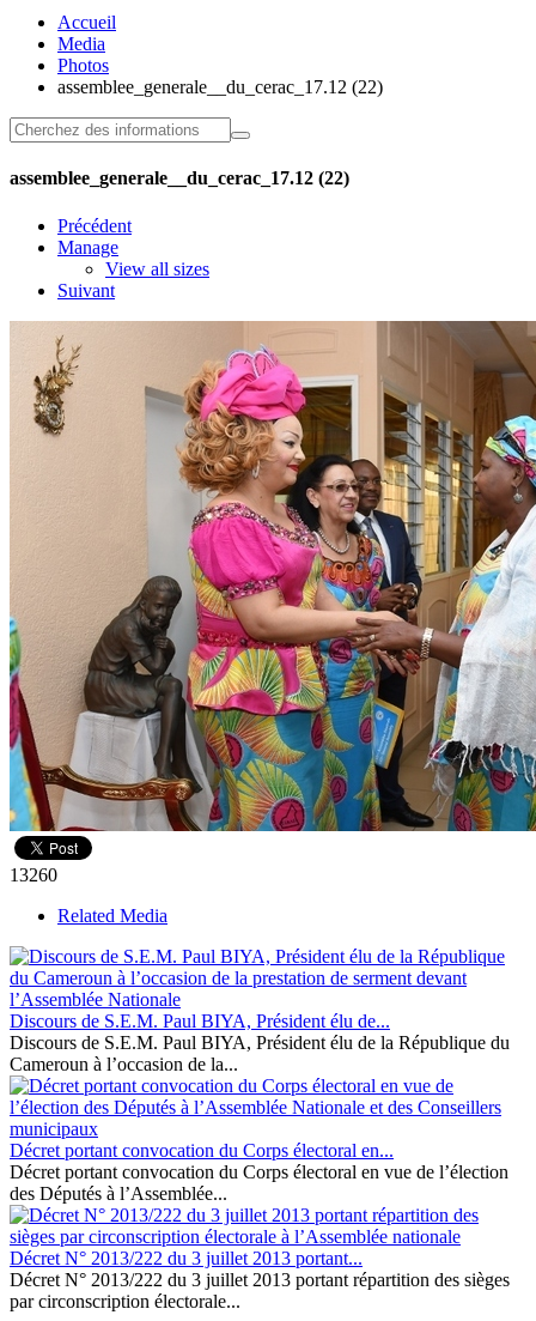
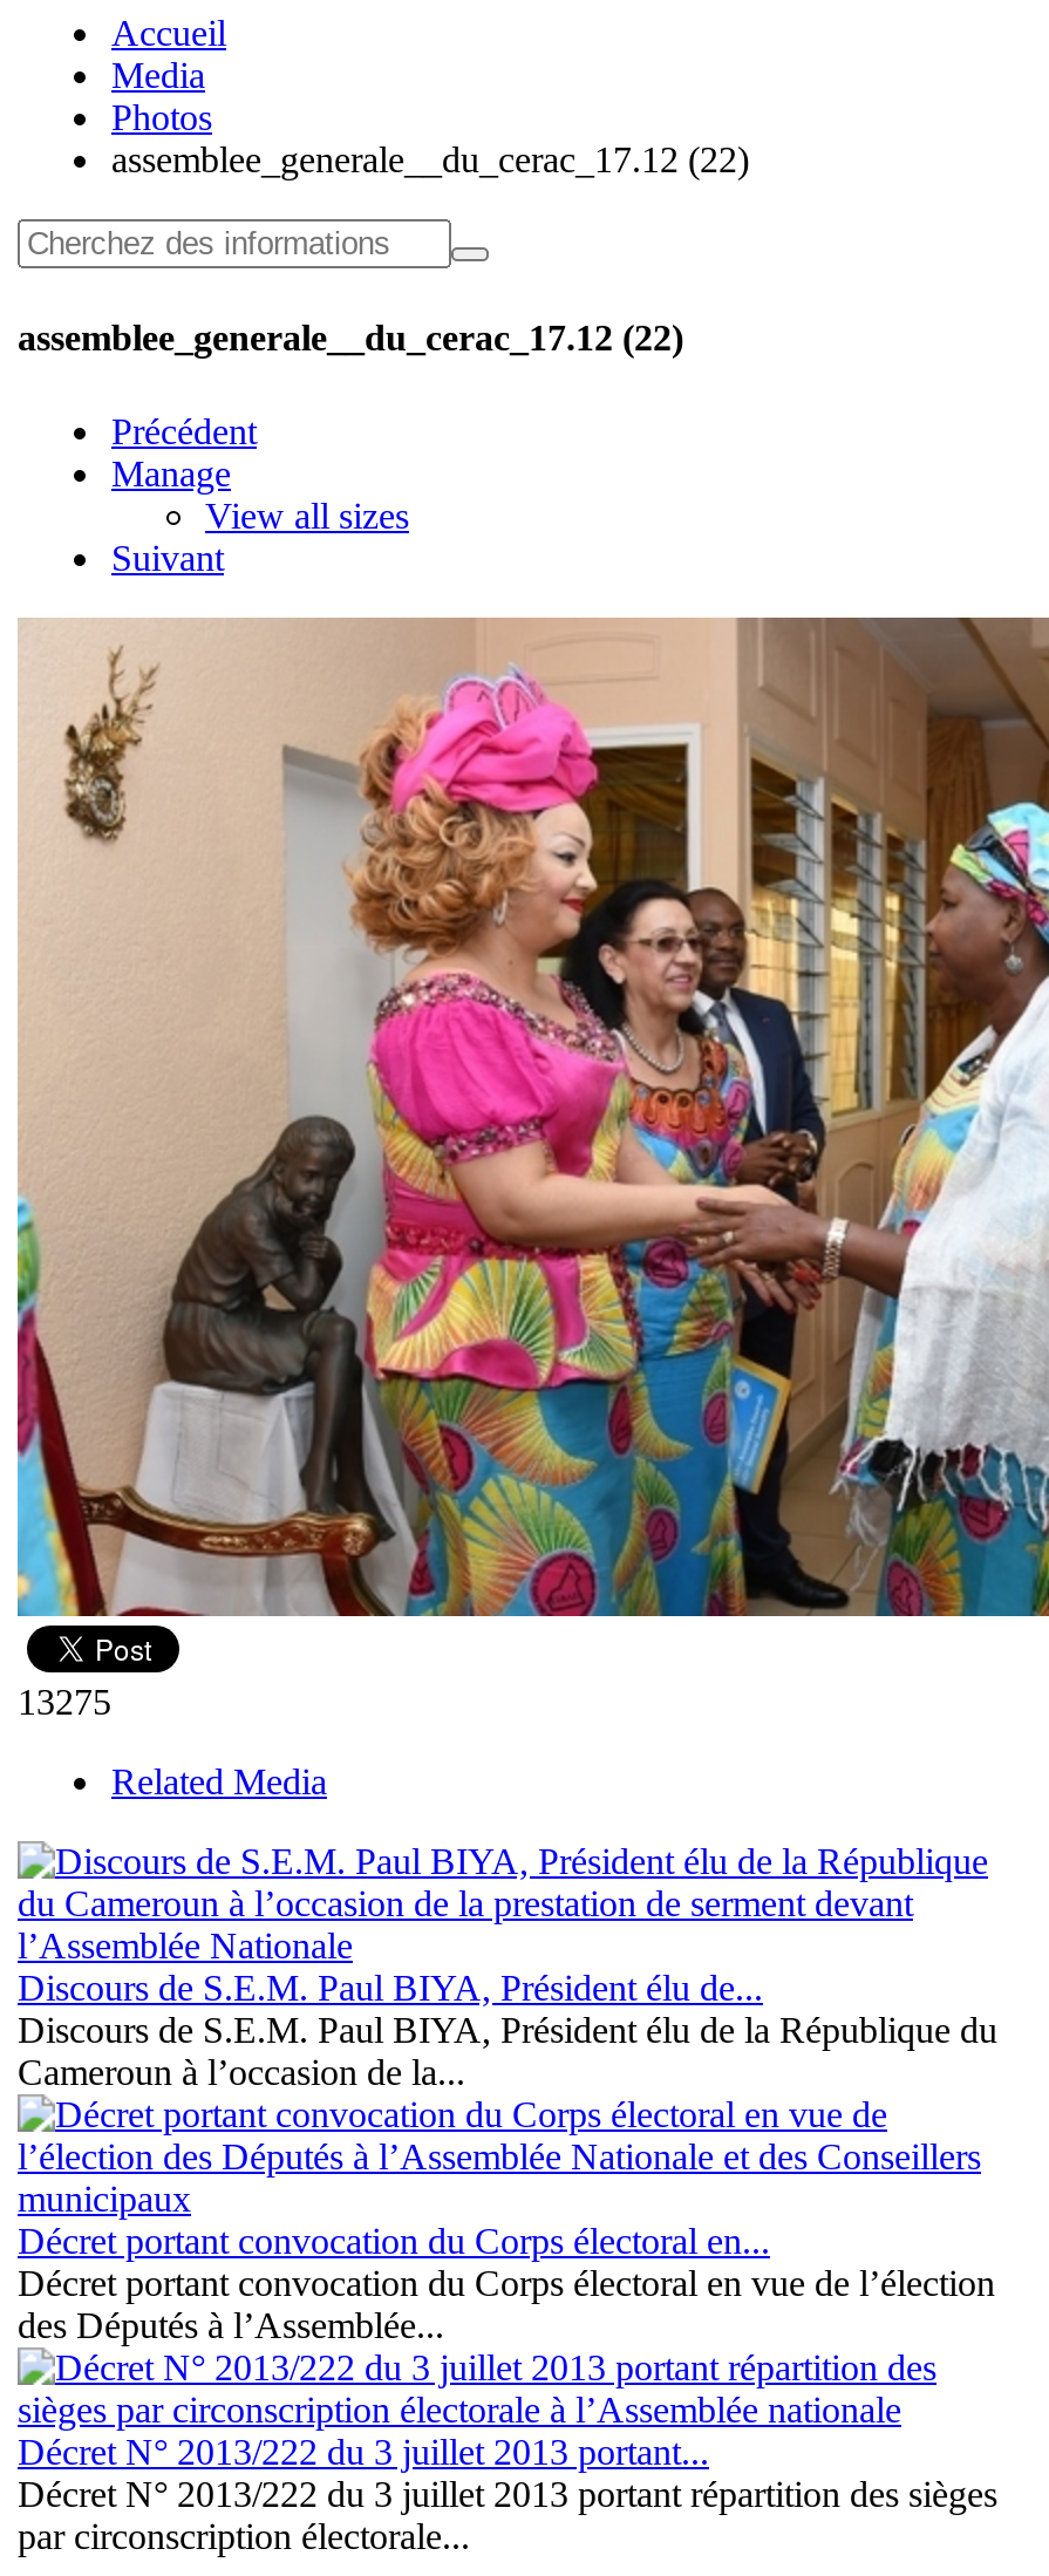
[10,864,57,884] 13260 -> [18,1681,111,1720] 13275

